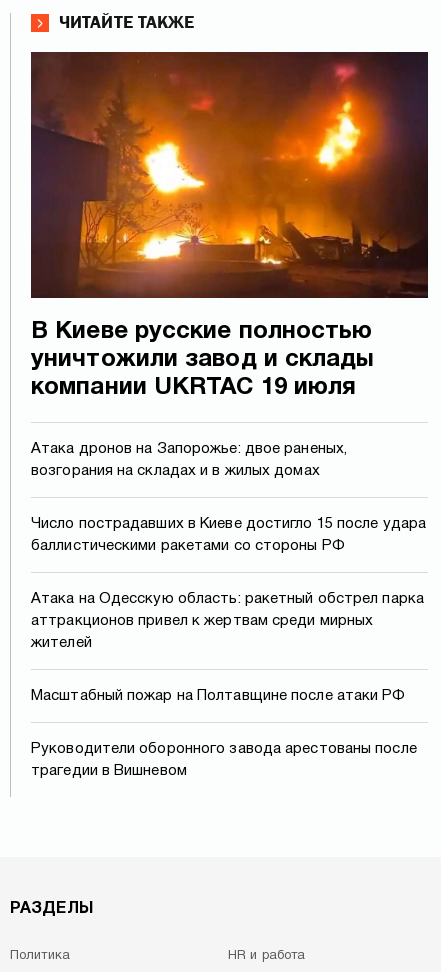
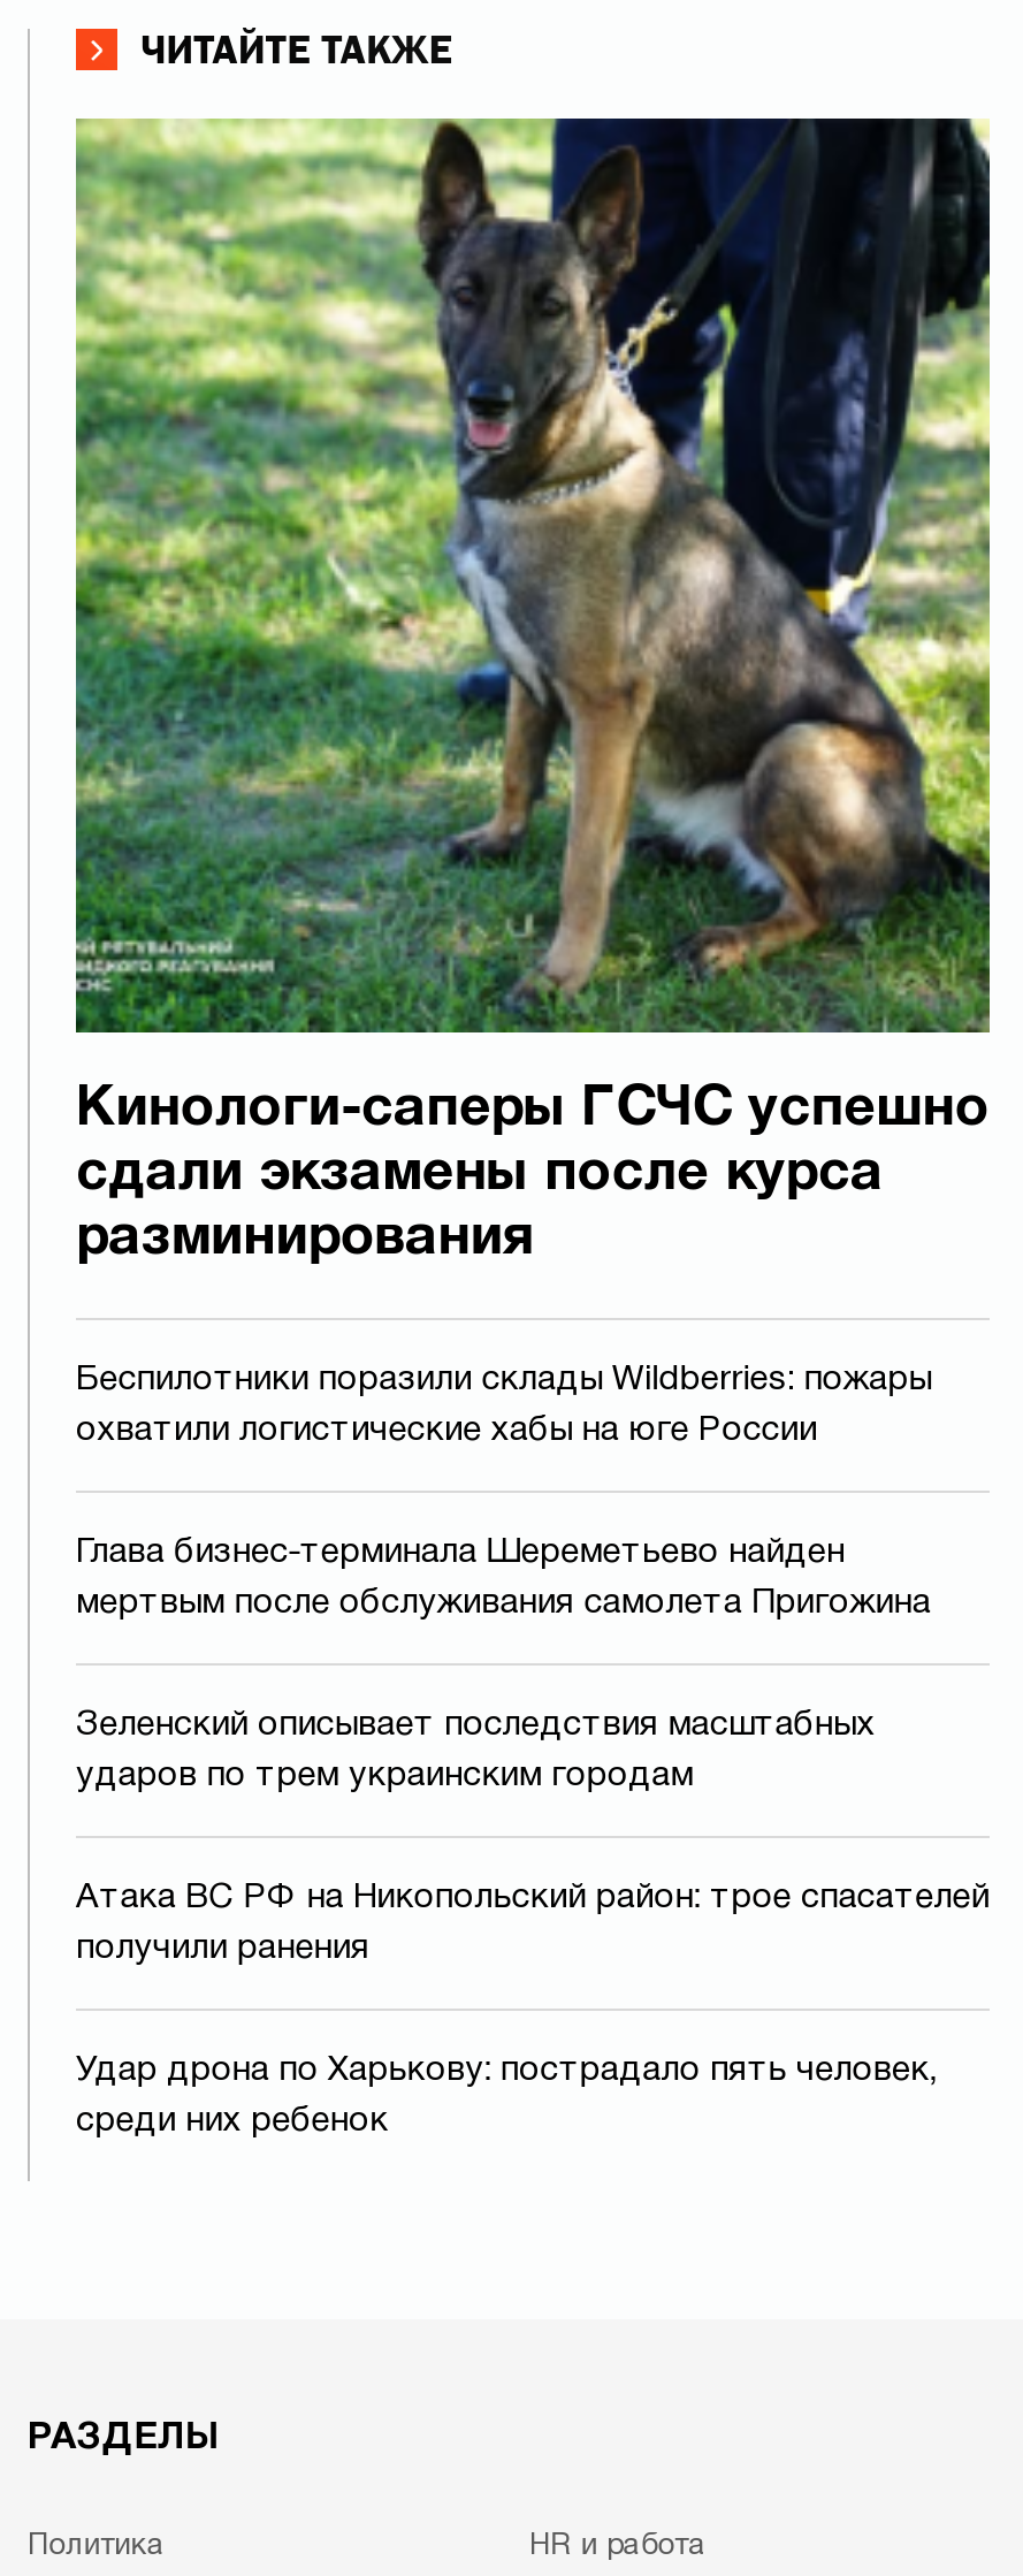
[30,51,429,399] [image] | В Киеве русские полностью | уничтожили завод и склады | компании UKRTAC 19 июля -> [74,115,992,1265] [image] | Кинологи-саперы ГСЧС успешно | сдали экзамены после курса | разминирования
[31,442,347,456] Атака дронов на Запорожье: двое раненых, -> [76,1364,932,1396] Беспилотники поразили склады Wildberries: пожары
[31,464,320,478] возгорания на складах и в жилых домах -> [76,1414,817,1446] охватили логистические хабы на юге России
[31,517,426,531] Число пострадавших в Киеве достигло 15 после удара -> [76,1536,845,1568] Глава бизнес-терминала Шереметьево найден
[31,539,345,553] баллистическими ракетами со стороны РФ -> [76,1587,931,1619] мертвым после обслуживания самолета Пригожина
[31,592,424,606] Атака на Одесскую область: ракетный обстрел парка -> [76,1709,875,1741] Зеленский описывает последствия масштабных
[31,614,373,628] аттракционов привел к жертвам среди мирных -> [76,1759,693,1792] ударов по трем украинским городам
[31,636,92,650] жителей -> [76,1881,990,1914] Атака ВС РФ на Никопольский район: трое спасателей
[31,689,405,703] Масштабный пожар на Полтавщине после атаки РФ -> [76,1932,370,1964] получили ранения
[31,742,417,756] Руководители оборонного завода арестованы после -> [76,2054,936,2086] Удар дрона по Харькову: пострадало пять человек,
[31,764,187,778] трагедии в Вишневом -> [76,2105,388,2137] среди них ребенок

